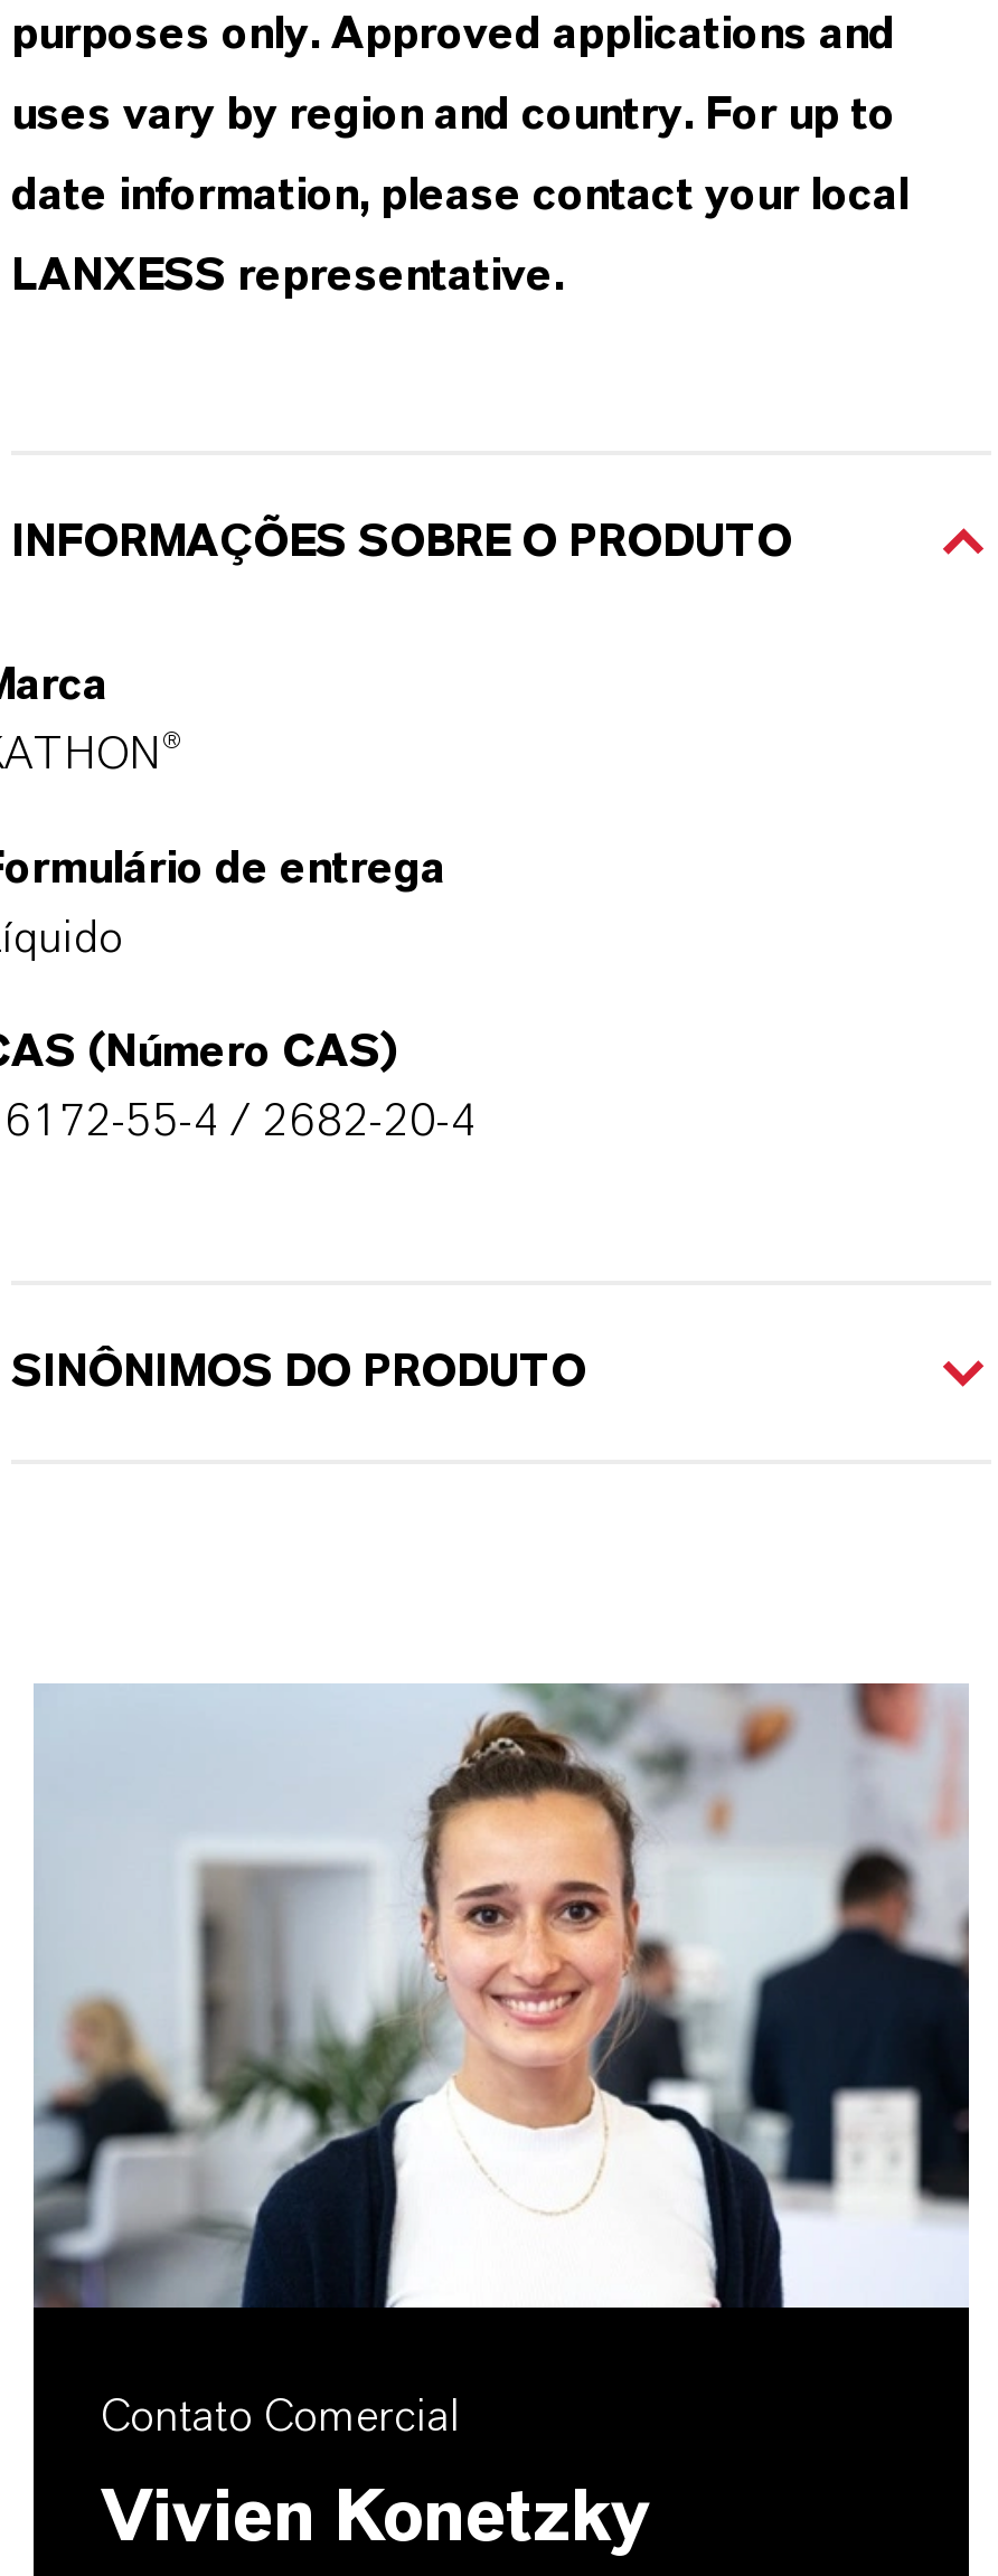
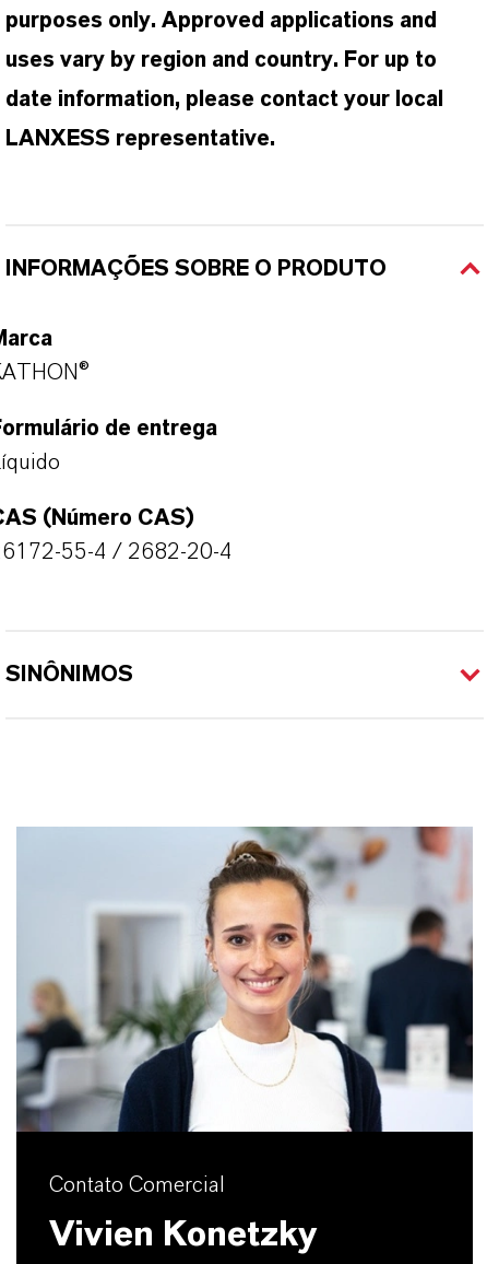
[11,1350,586,1395] SINÔNIMOS DO PRODUTO -> [5,664,133,686] SINÔNIMOS

